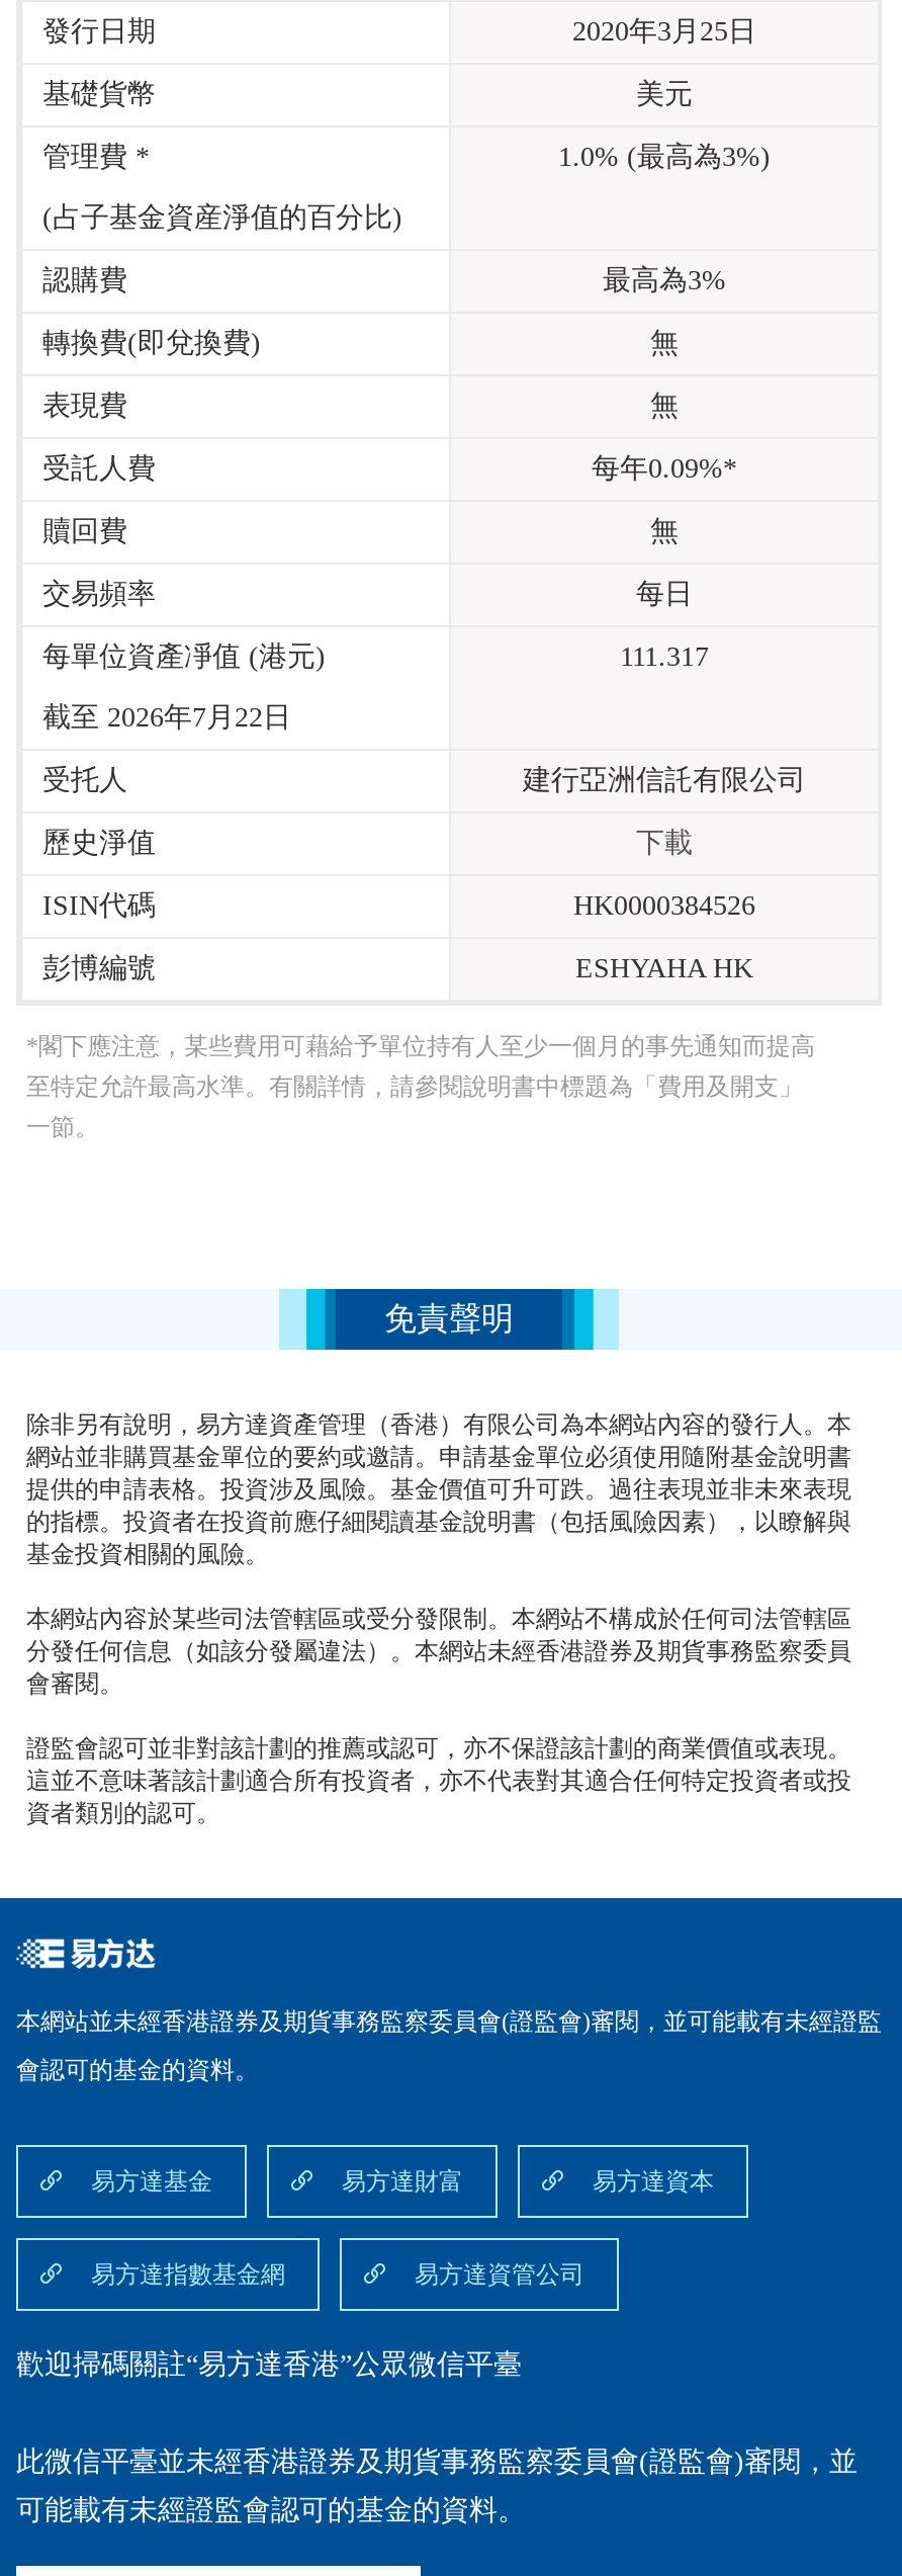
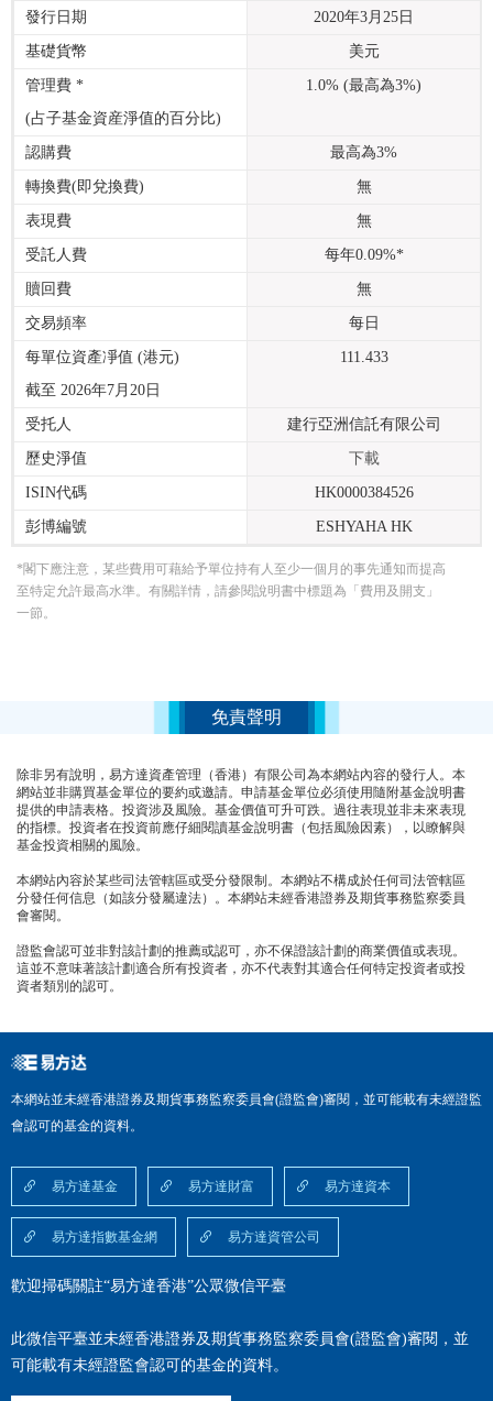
[620,642,709,673] 111.317 -> [339,349,388,366] 111.433
[42,703,291,733] 截至 2026年7月22日 -> [25,382,161,399] 截至 2026年7月20日

